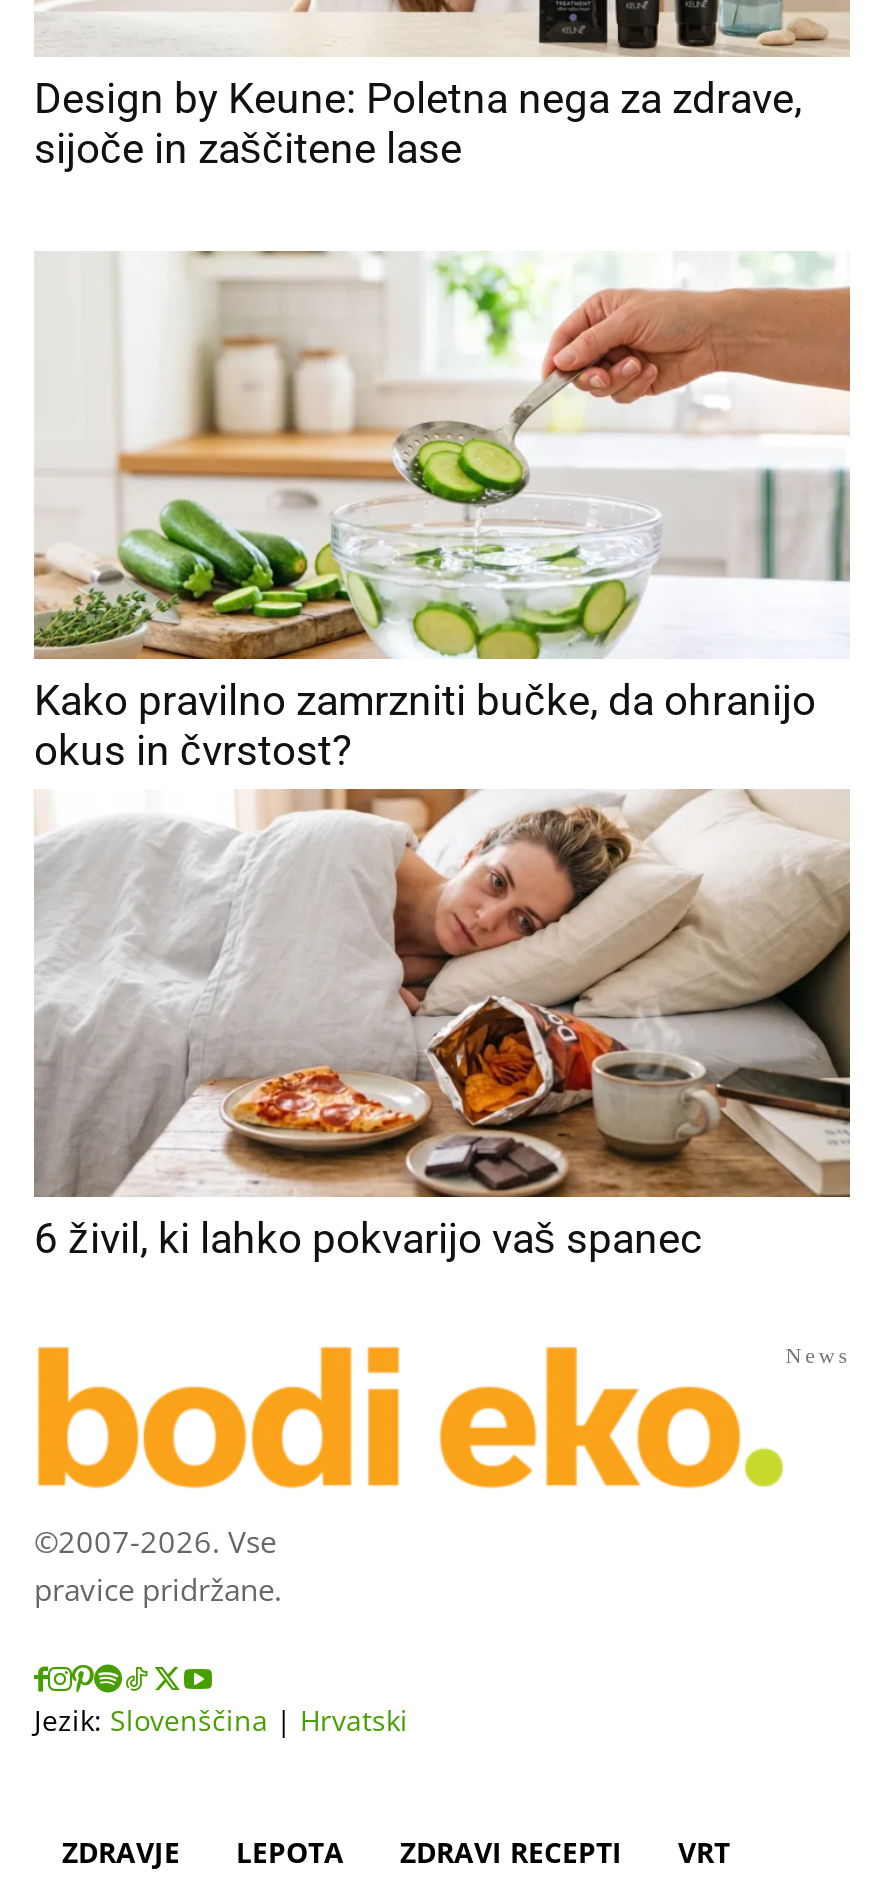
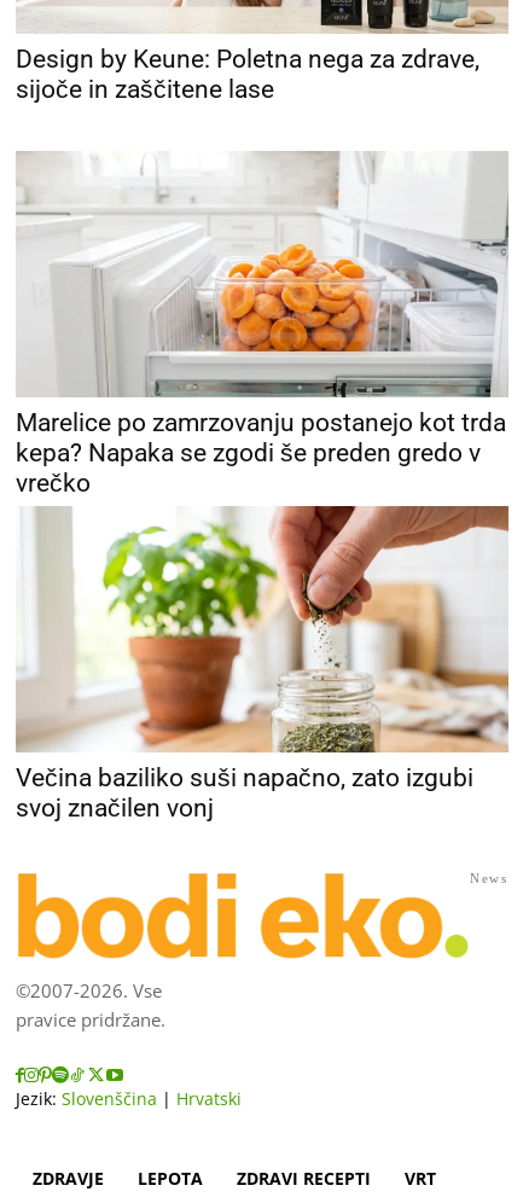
[116,250,850,562] [image] -> [17,151,510,399] [image]
[34,676,816,774] Kako pravilno zamrzniti bučke, da ohranijo | okus in čvrstost? -> [16,408,506,498] Marelice po zamrzovanju postanejo kot trda | kepa? Napaka se zgodi še preden gredo v | vrečko
[34,790,852,1262] [image] | 6 živil, ki lahko pokvarijo vaš spanec -> [16,506,510,823] [image] | Večina baziliko suši napačno, zato izgubi | svoj značilen vonj

